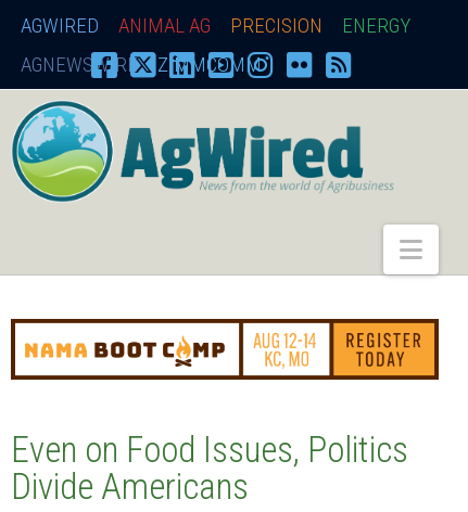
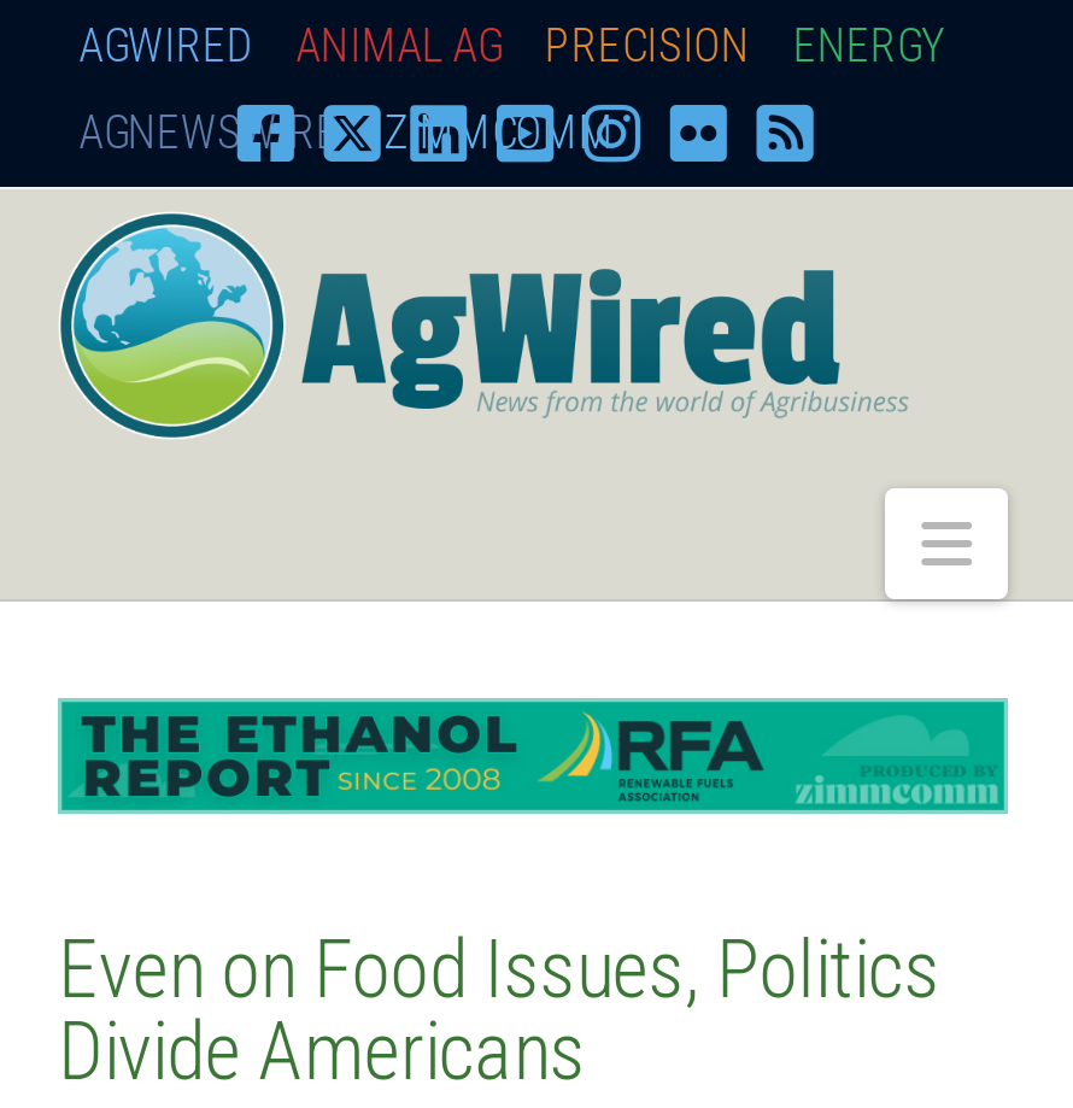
[10,318,440,381] [image] -> [55,696,1010,816] [image]

